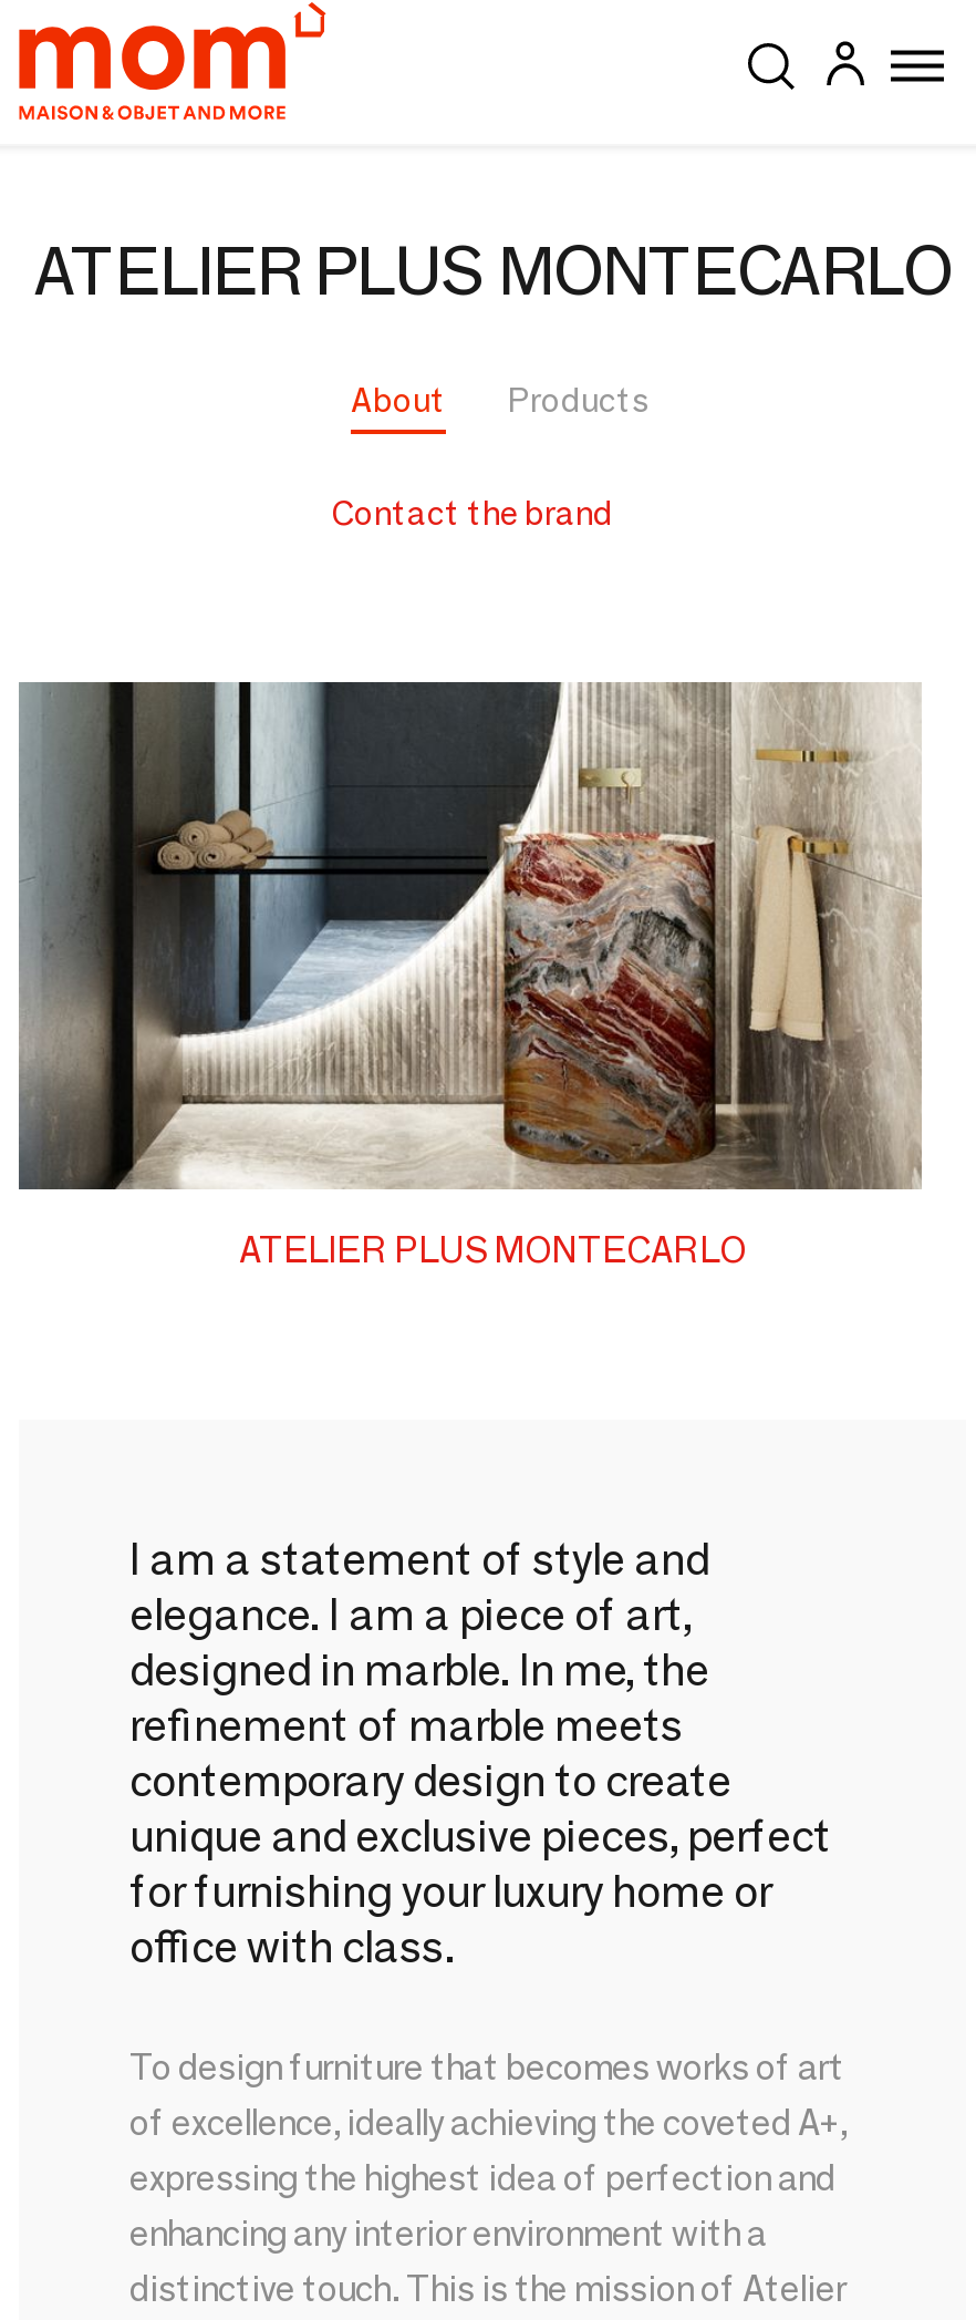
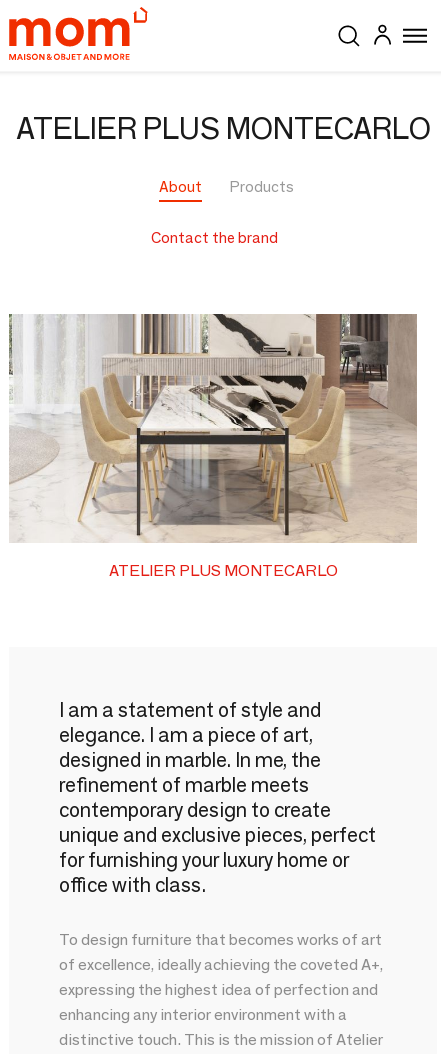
[17,680,920,1192] [image] -> [9,313,417,543] [image]

